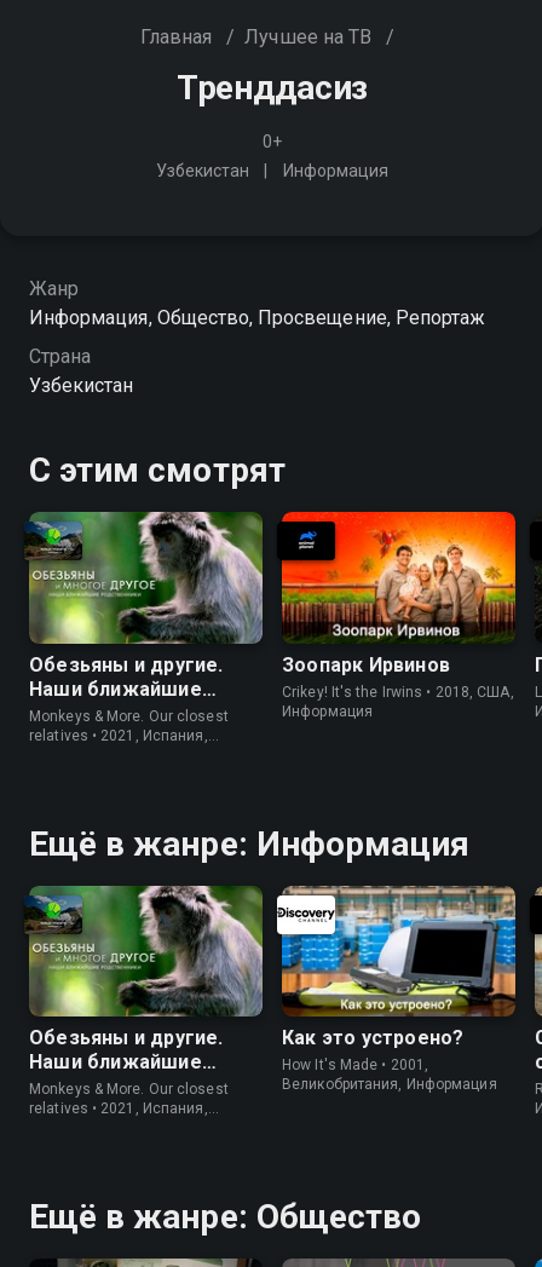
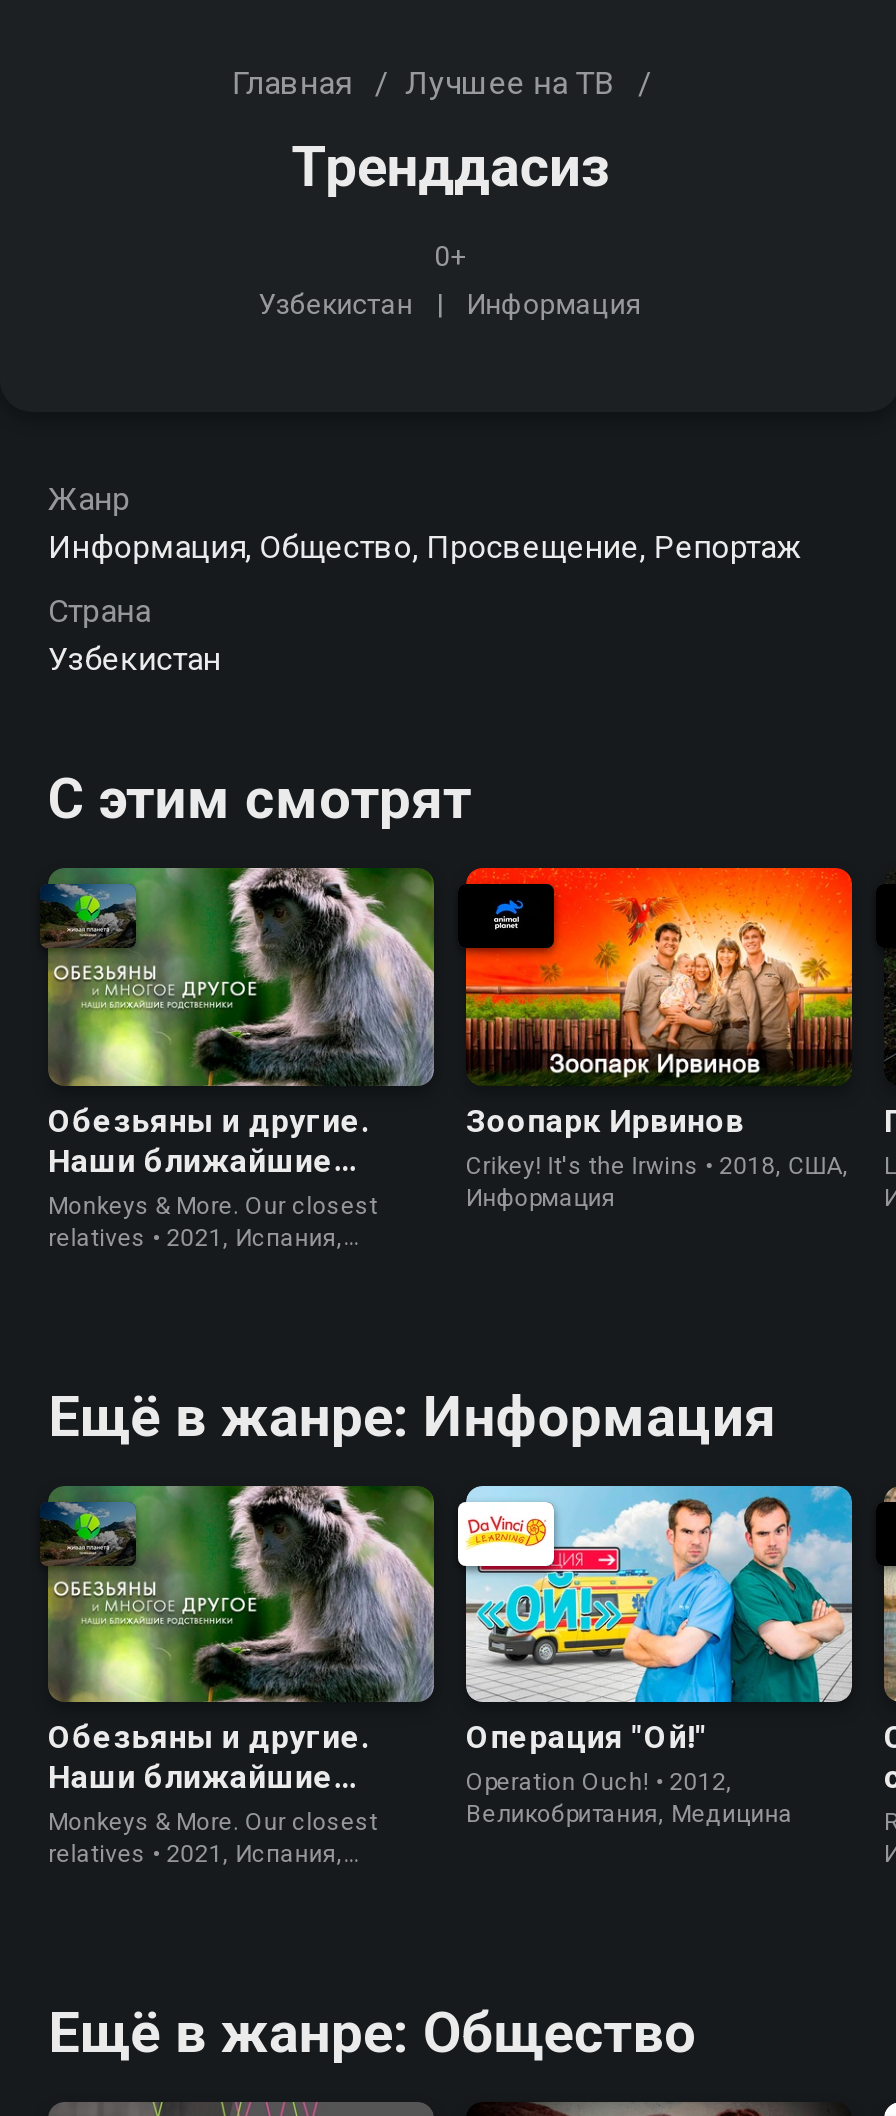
[277,885,517,1093] [image] | Как это устроено? | How It's Made • 2001, | Великобритания, Информация -> [458,1484,854,1828] [image] | Операция "Ой!" | Operation Ouch! • 2012, | Великобритания, Медицина

